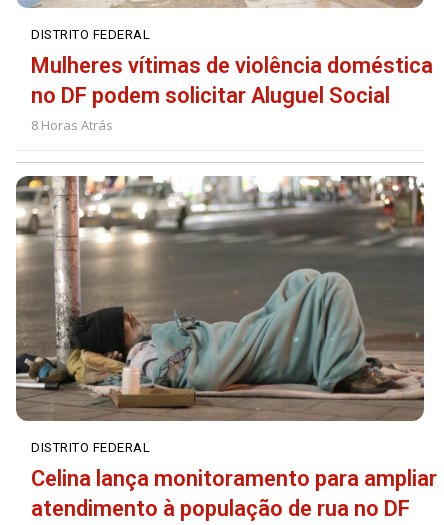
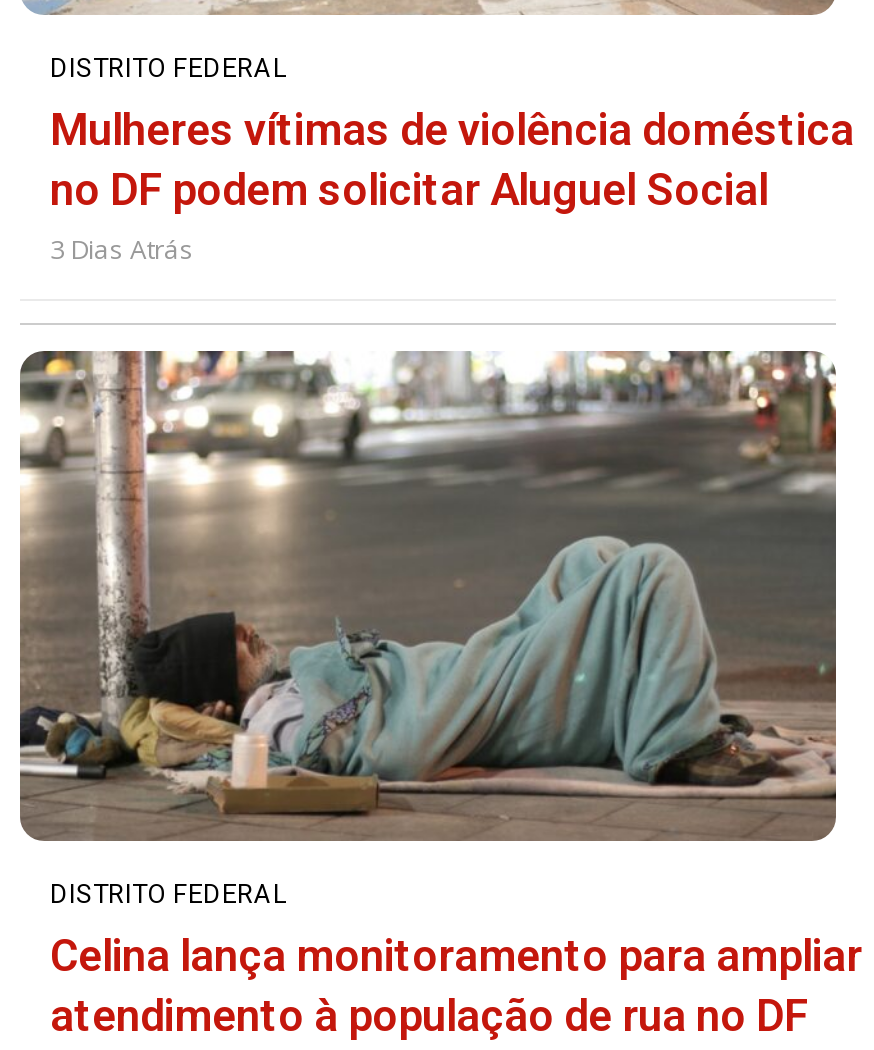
[31,116,113,134] 8 Horas Atrás -> [50,232,194,268] 3 Dias Atrás

